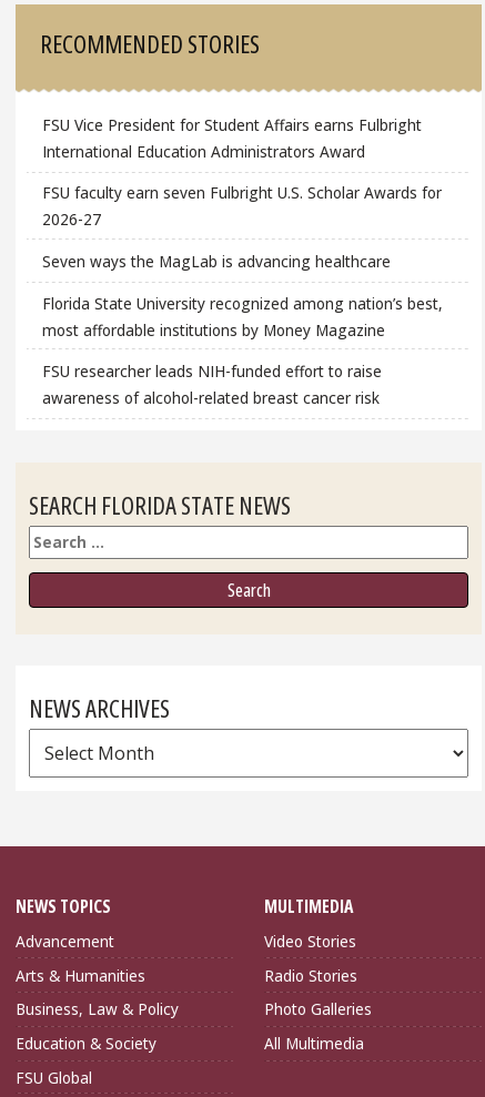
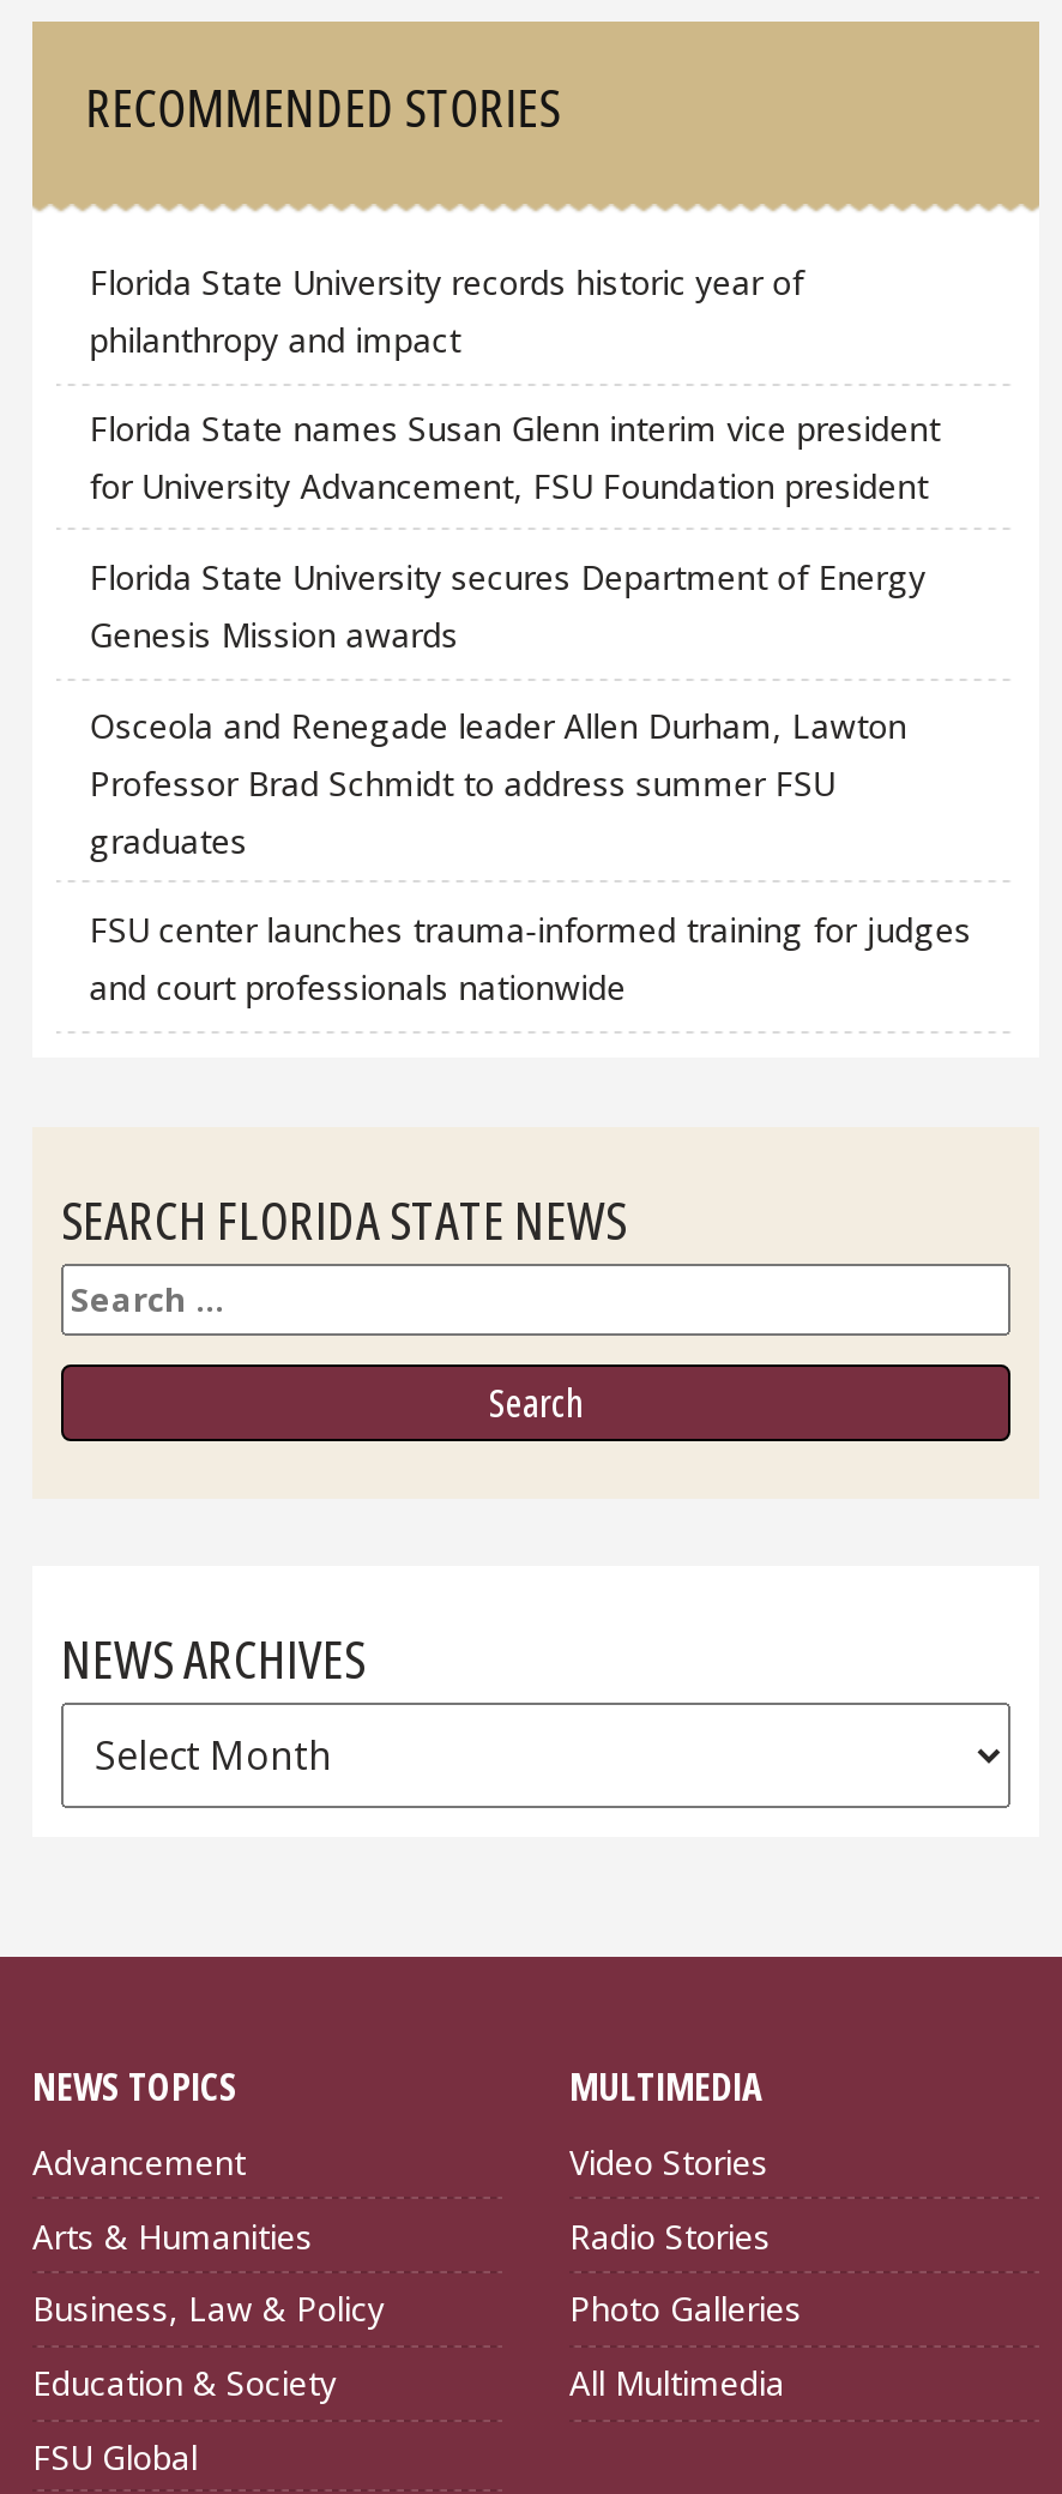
[42,114,422,162] FSU Vice President for Student Affairs earns Fulbright | International Education Administrators Award -> [89,259,804,362] Florida State University records historic year of | philanthropy and impact
[42,182,441,230] FSU faculty earn seven Fulbright U.S. Scholar Awards for | 2026-27 -> [89,406,940,510] Florida State names Susan Glenn interim vice president | for University Advancement, FSU Foundation president
[42,251,390,272] Seven ways the MagLab is advancing healthcare -> [89,554,926,657] Florida State University secures Department of Energy | Genesis Mission awards
[42,292,443,340] Florida State University recognized among nation’s best, | most affordable institutions by Money Magazine -> [89,702,907,863] Osceola and Renegade leader Allen Durham, Lawton | Professor Brad Schmidt to address summer FSU | graduates
[42,361,382,409] FSU researcher leads NIH-funded effort to raise | awareness of alcohol-related breast cancer risk -> [89,907,972,1010] FSU center launches trauma-informed training for judges | and court professionals nationwide

